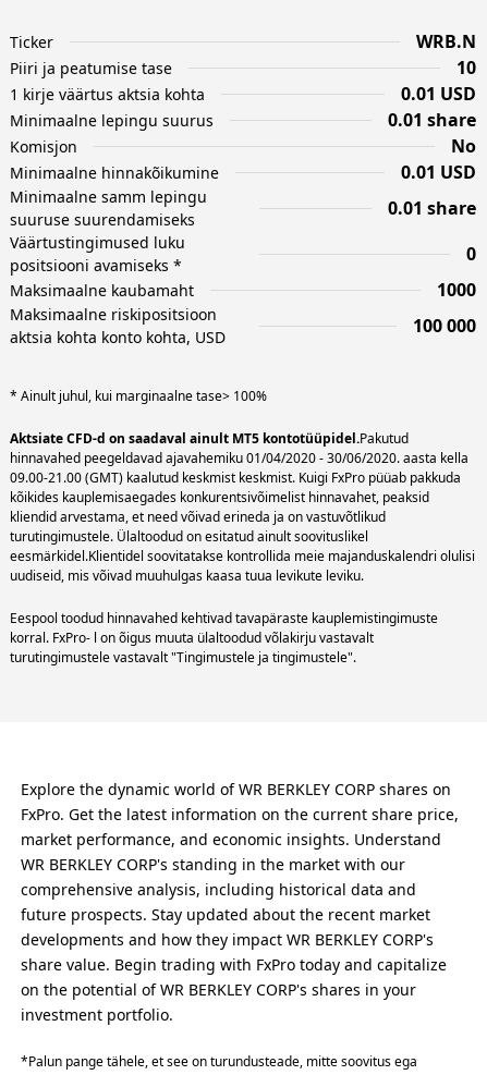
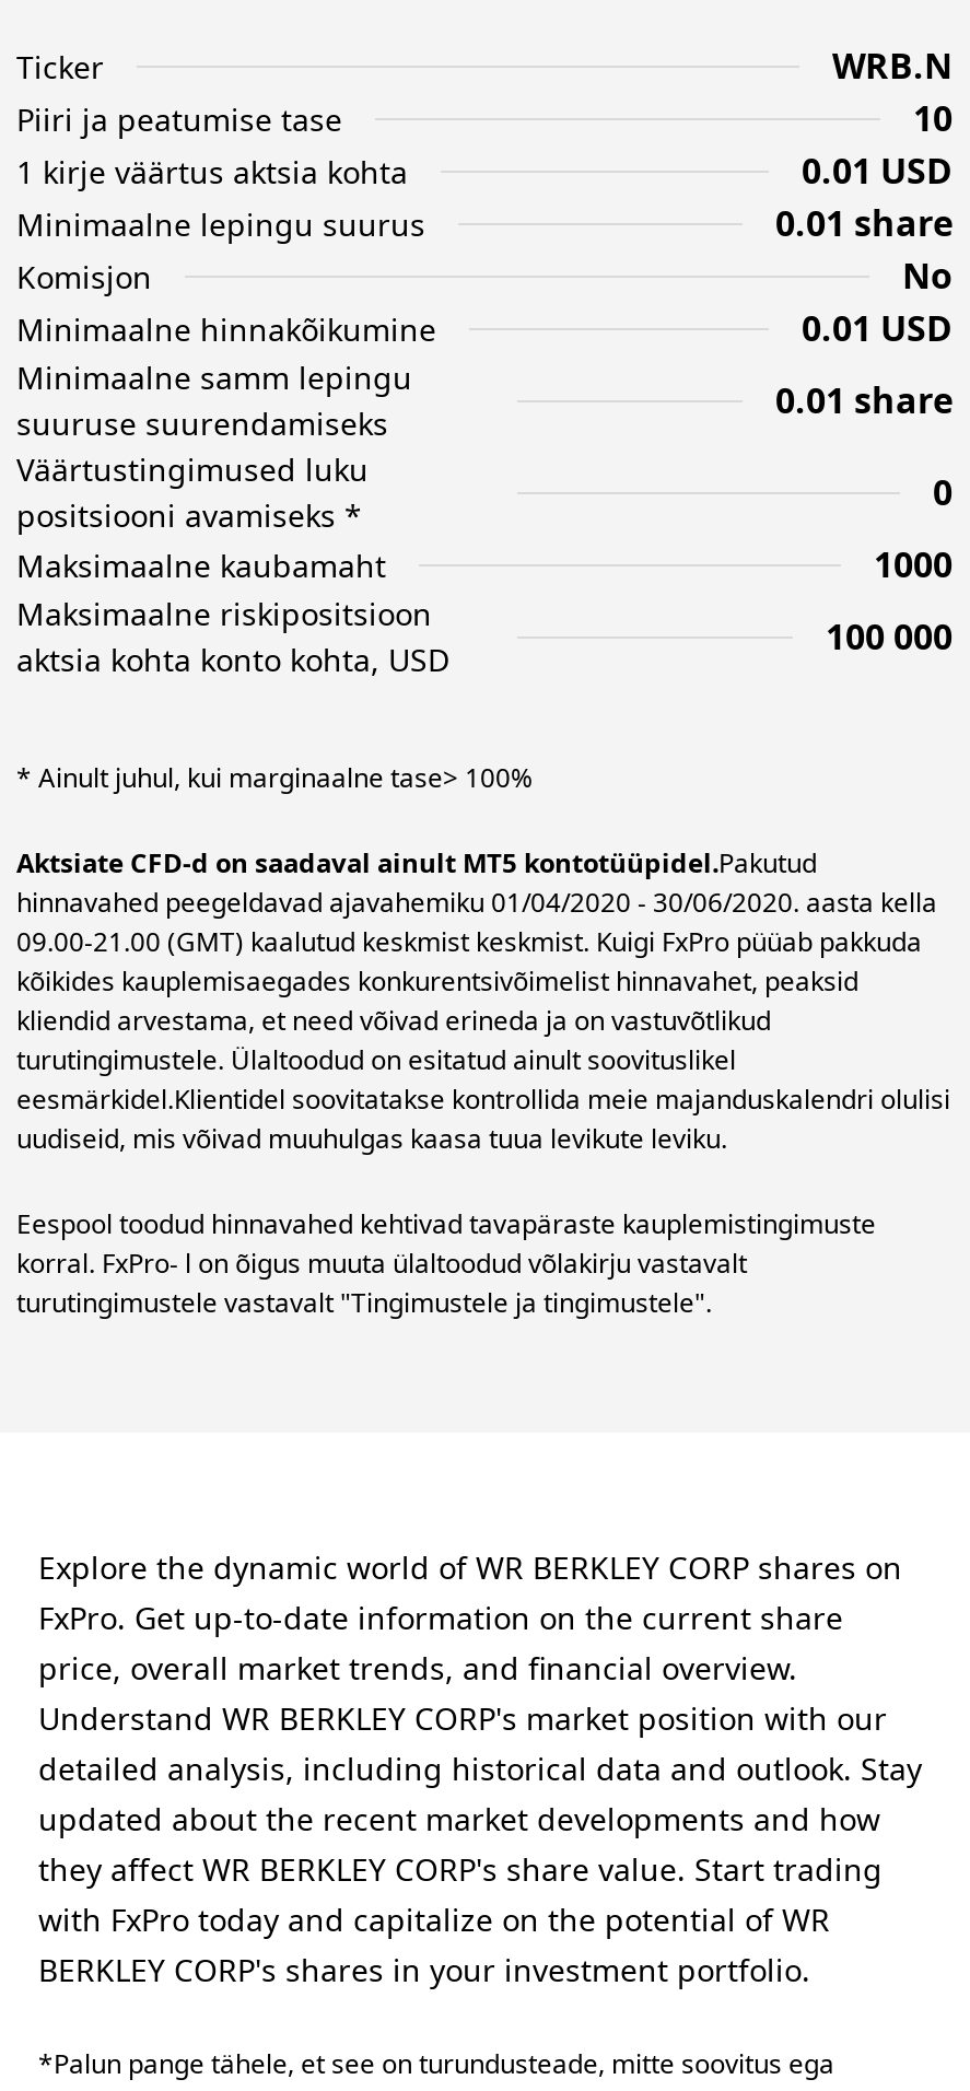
[21,804,459,1025] FxPro. Get the latest information on the current share price, | market performance, and economic insights. Understand | WR BERKLEY CORP's standing in the market with our | comprehensive analysis, including historical data and | future prospects. Stay updated about the recent market | developments and how they impact WR BERKLEY CORP's | share value. Begin trading with FxPro today and capitalize | on the potential of WR BERKLEY CORP's shares in your | investment portfolio. -> [38,1597,922,1990] FxPro. Get up-to-date information on the current share | price, overall market trends, and financial overview. | Understand WR BERKLEY CORP's market position with our | detailed analysis, including historical data and outlook. Stay | updated about the recent market developments and how | they affect WR BERKLEY CORP's share value. Start trading | with FxPro today and capitalize on the potential of WR | BERKLEY CORP's shares in your investment portfolio.

